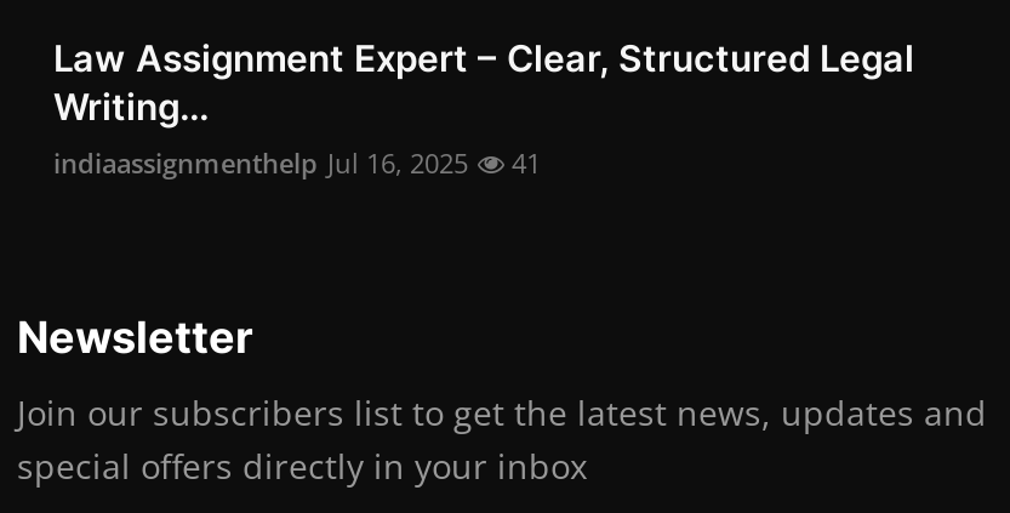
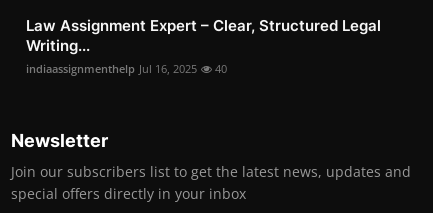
[53,144,541,181] indiaassignmenthelp Jul 16, 2025 41 -> [26,61,227,76] indiaassignmenthelp Jul 16, 2025 40

